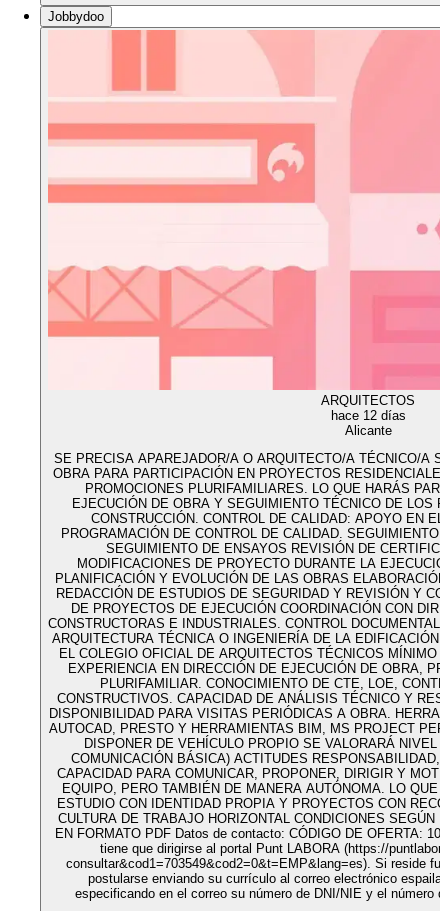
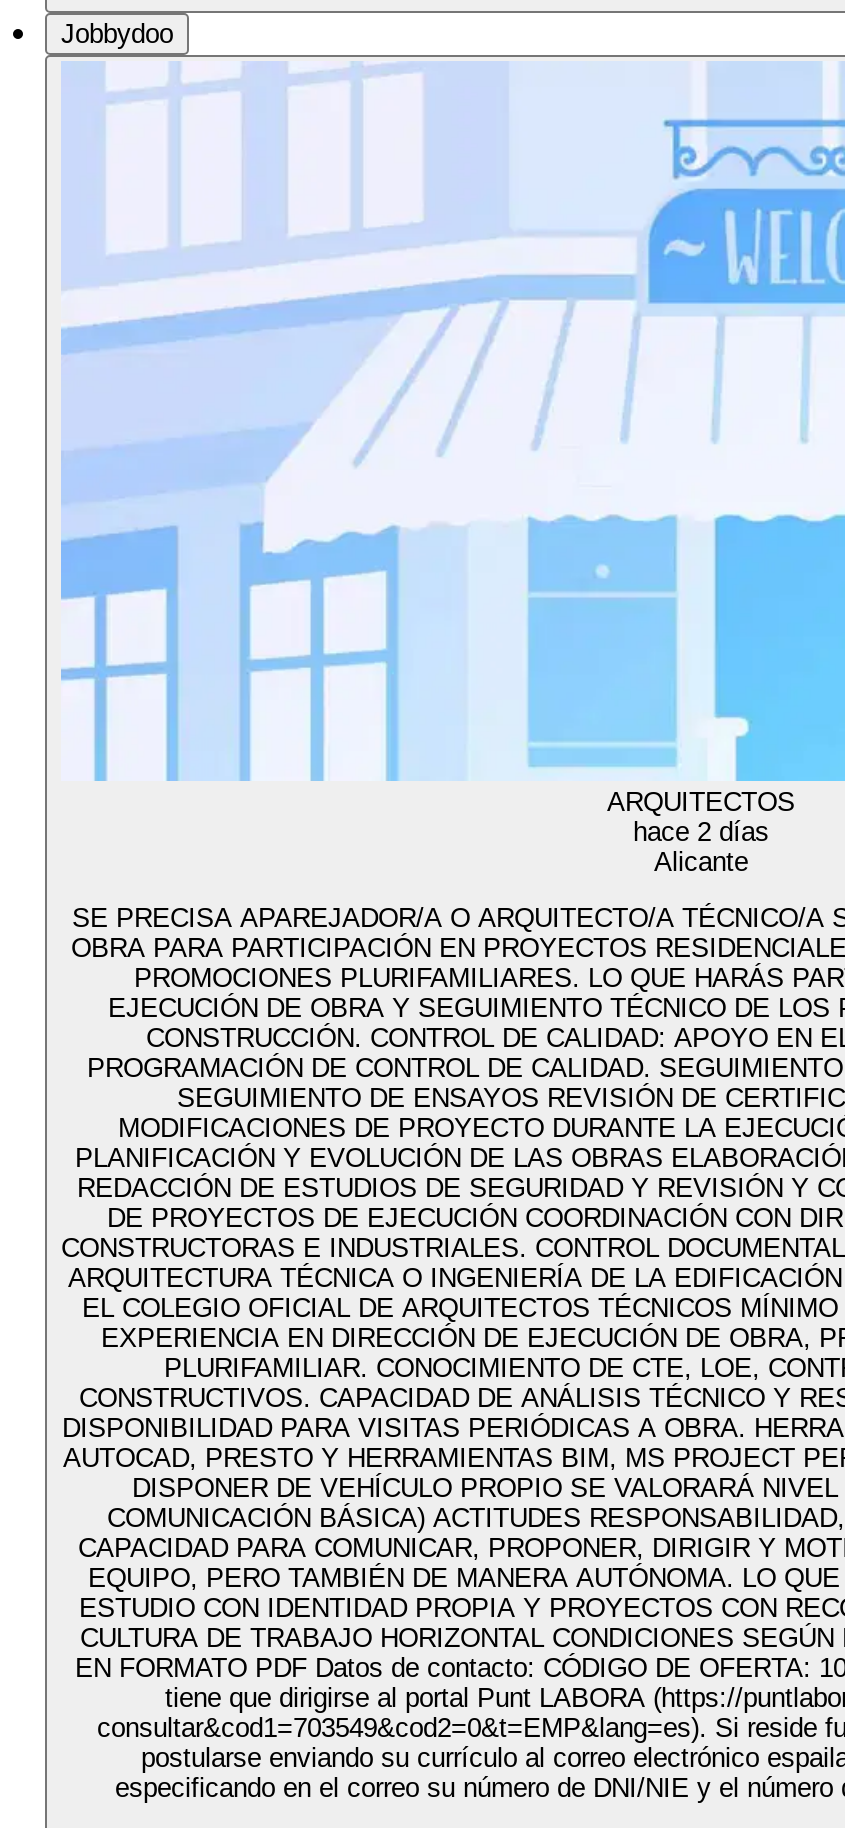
[47,29,437,423] [image] | hace 12 días -> [59,59,839,847] [image] | hace 2 días

